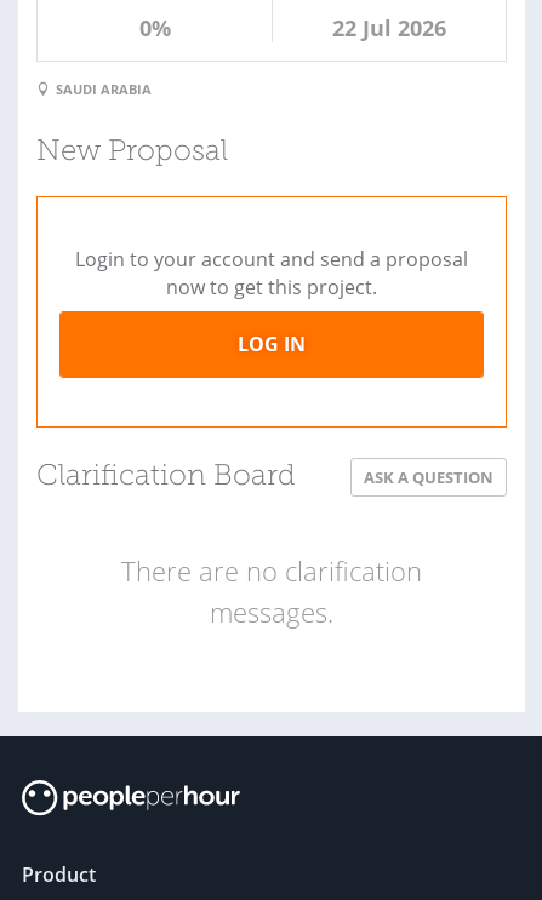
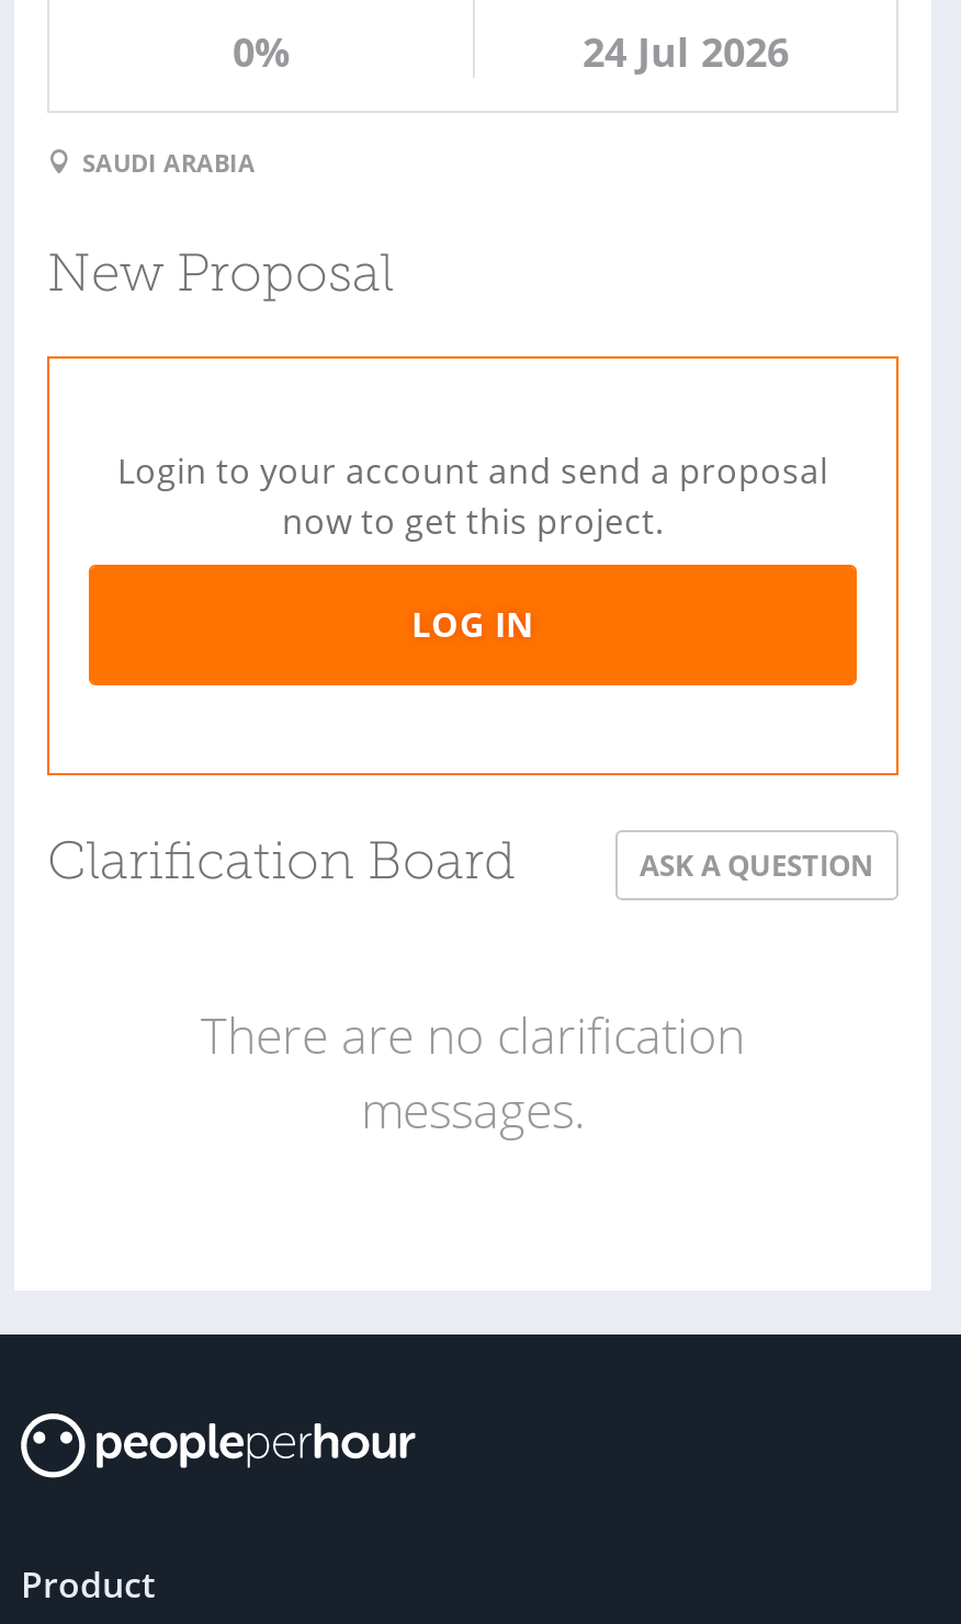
[332,13,446,42] 22 Jul 2026 -> [583,25,789,78] 24 Jul 2026

